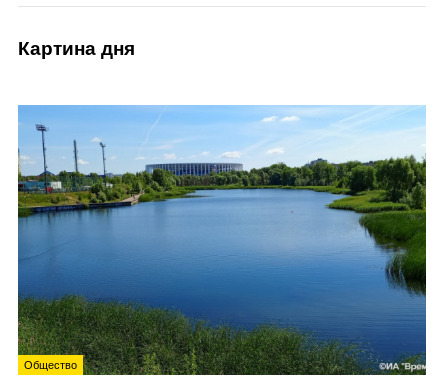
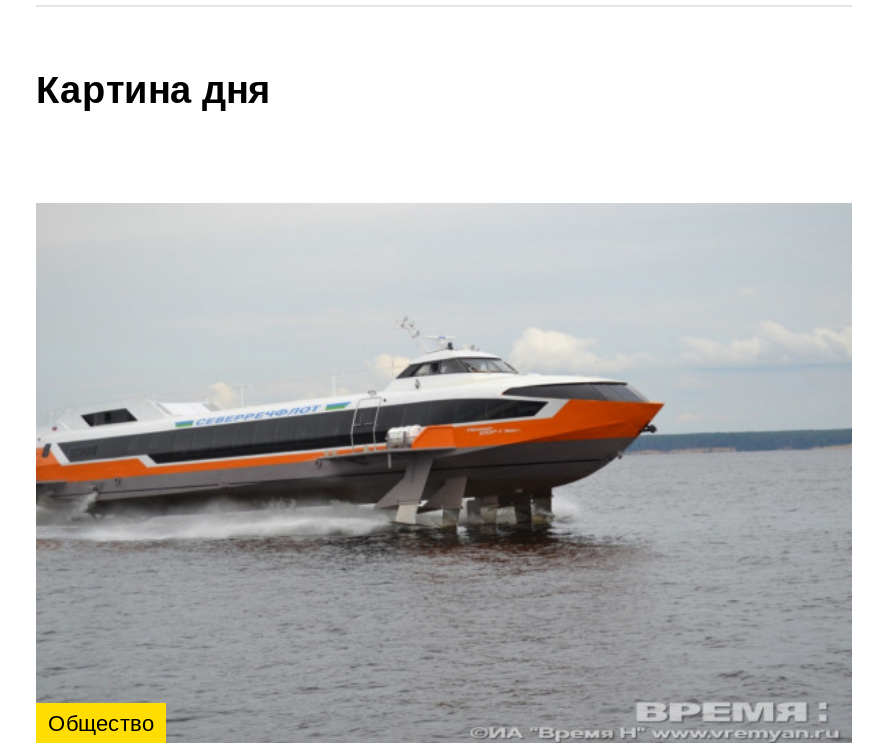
[17,105,427,376] [image] -> [34,203,854,743] [image]

